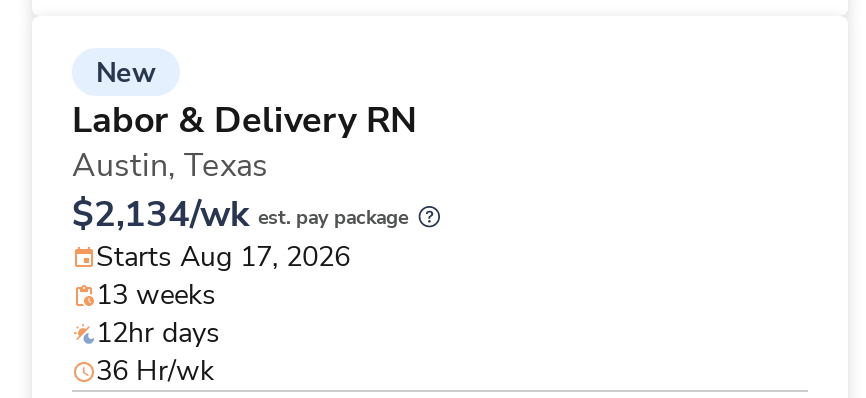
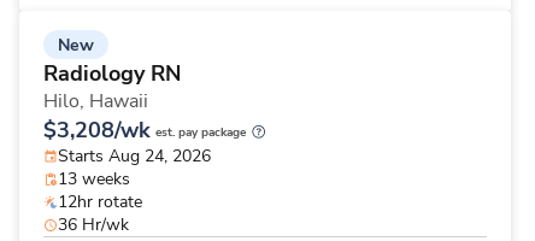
[72,96,416,276] Labor & Delivery RN | Austin, Texas | $2,134/wk est. pay package | Starts Aug 17, 2026 -> [43,59,246,167] Radiology RN | Hilo, Hawaii | $3,208/wk est. pay package | Starts Aug 24, 2026
[96,314,220,352] 12hr days -> [58,190,142,213] 12hr rotate

